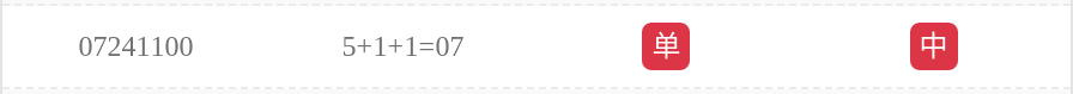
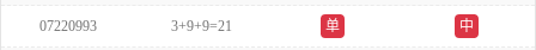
[79,30,194,63] 07241100 -> [39,18,97,35] 07220993
[342,30,464,63] 5+1+1=07 -> [171,18,232,35] 3+9+9=21

